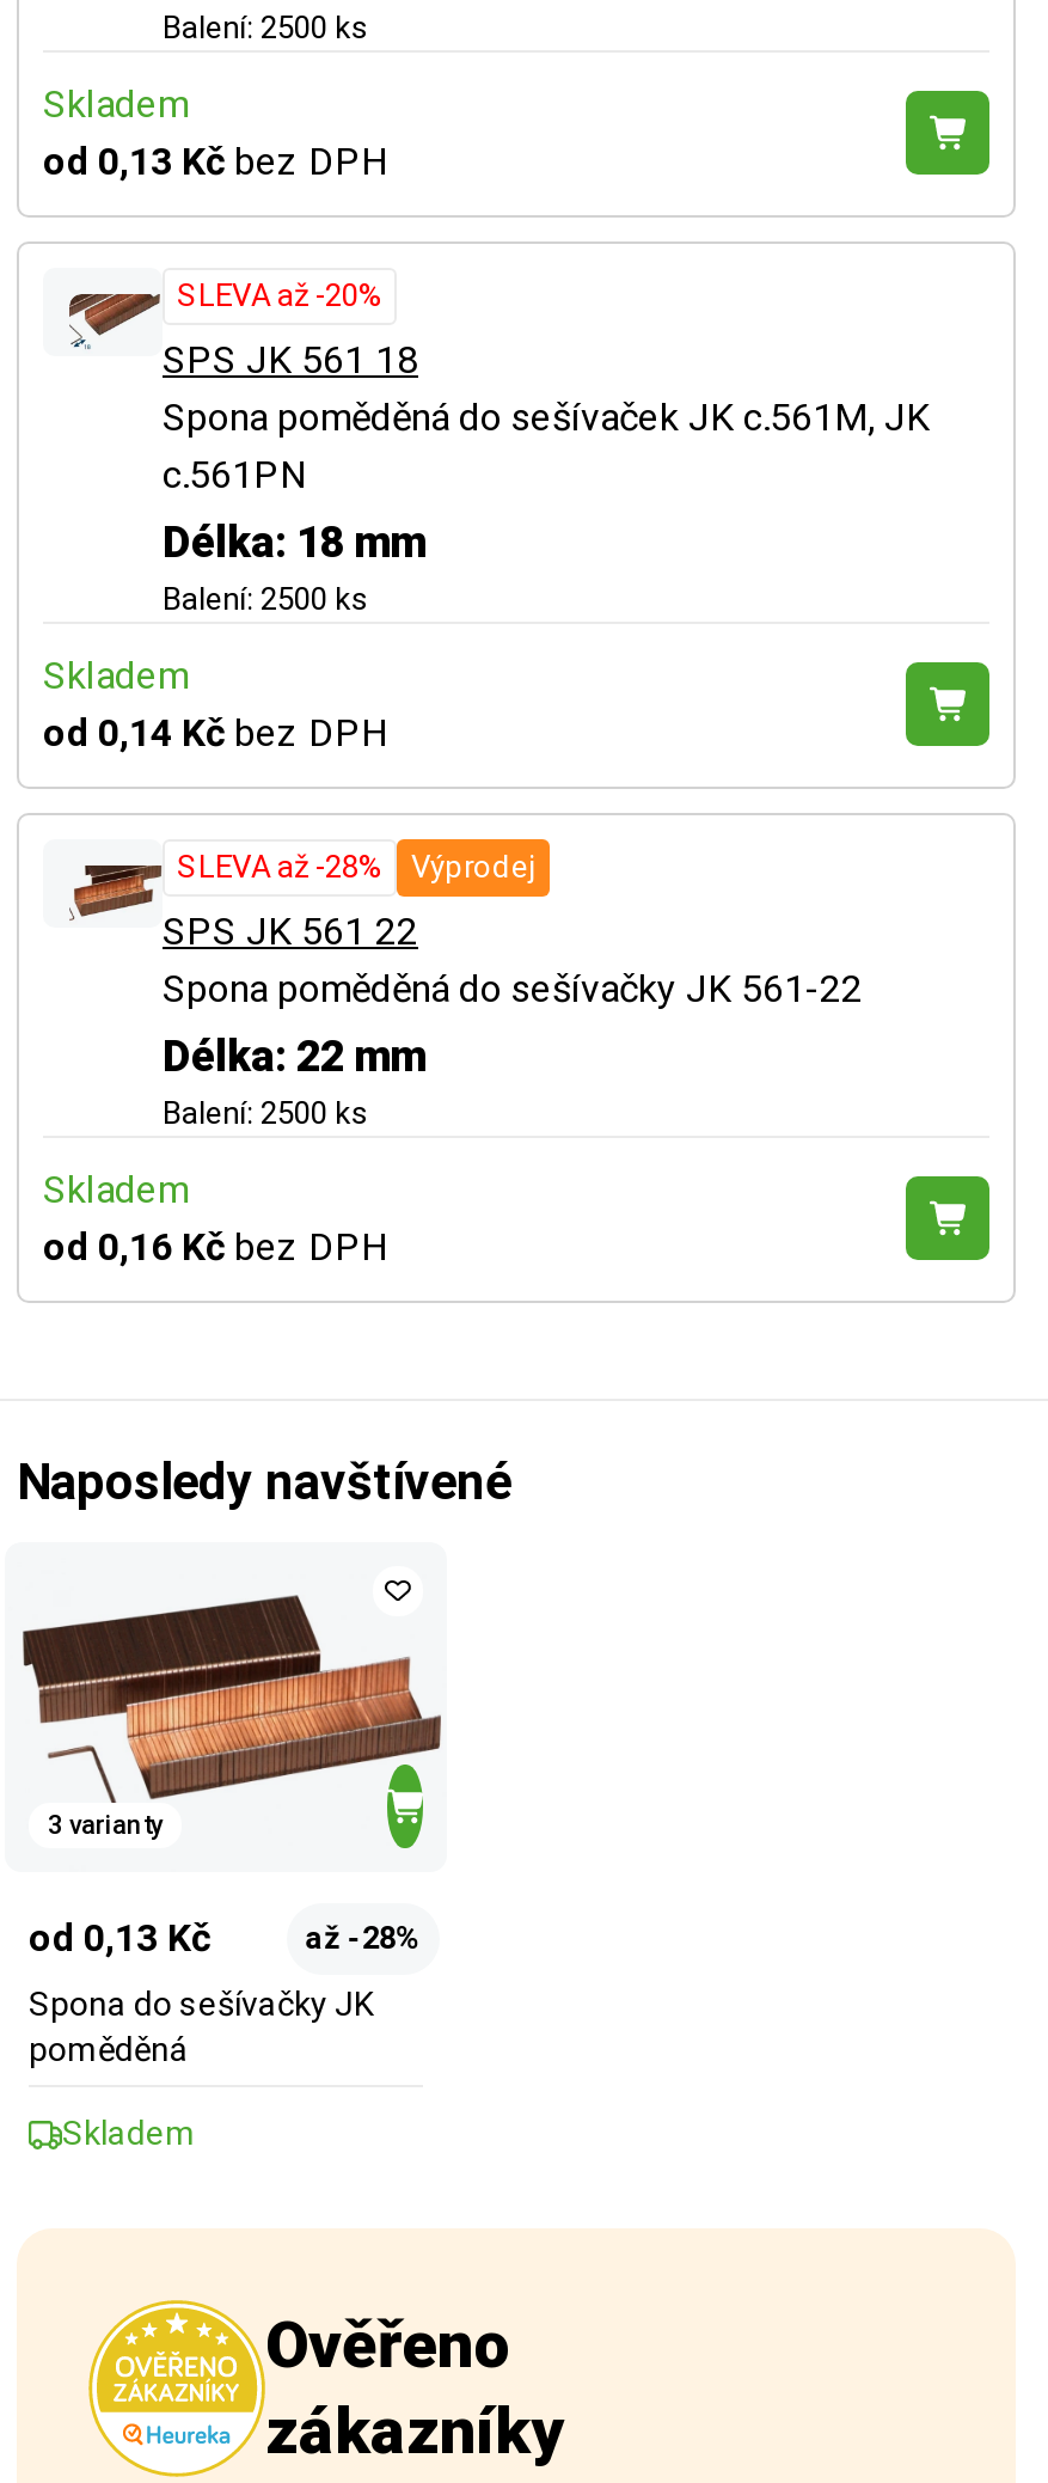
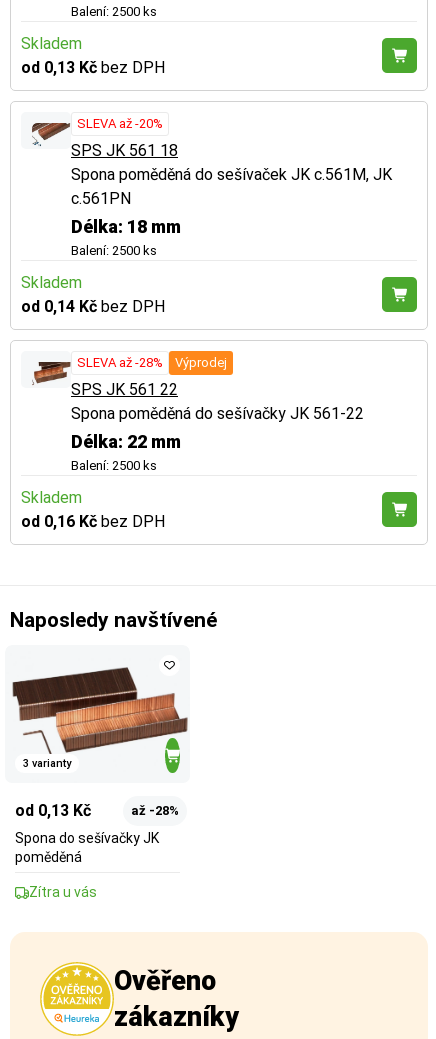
[62,2115,196,2153] Skladem -> [29,884,97,900] Zítra u vás

